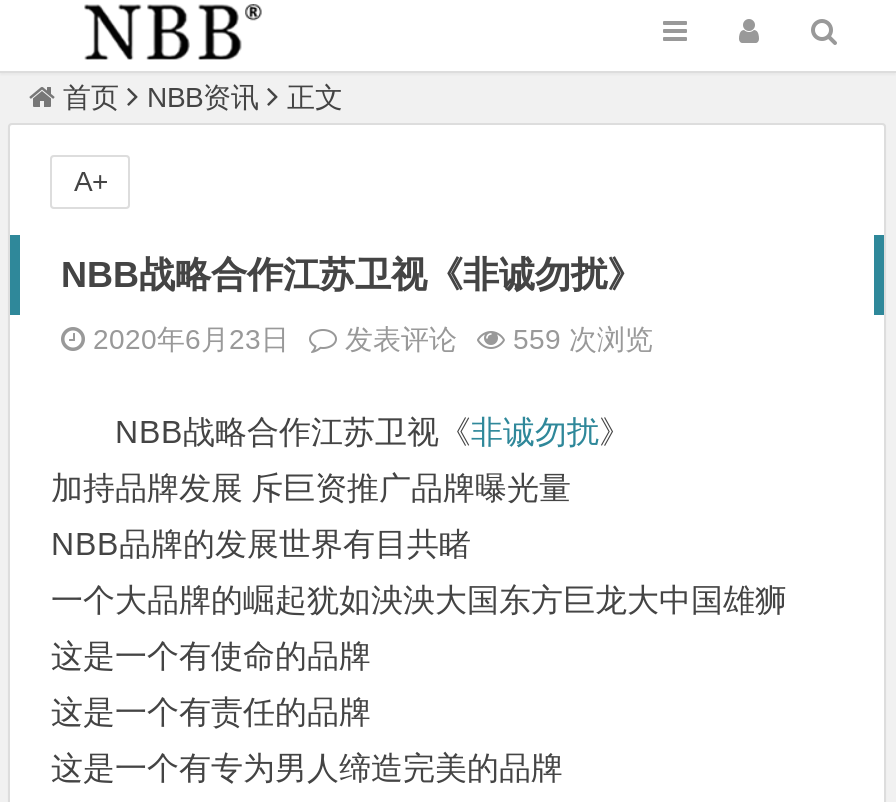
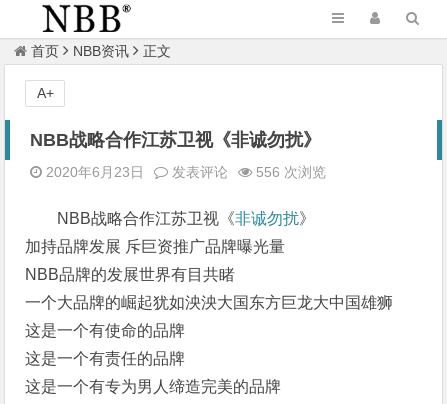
[85,323,653,355] 2020年6月23日 发表评论 559 次浏览 -> [42,164,326,180] 2020年6月23日 发表评论 556 次浏览

